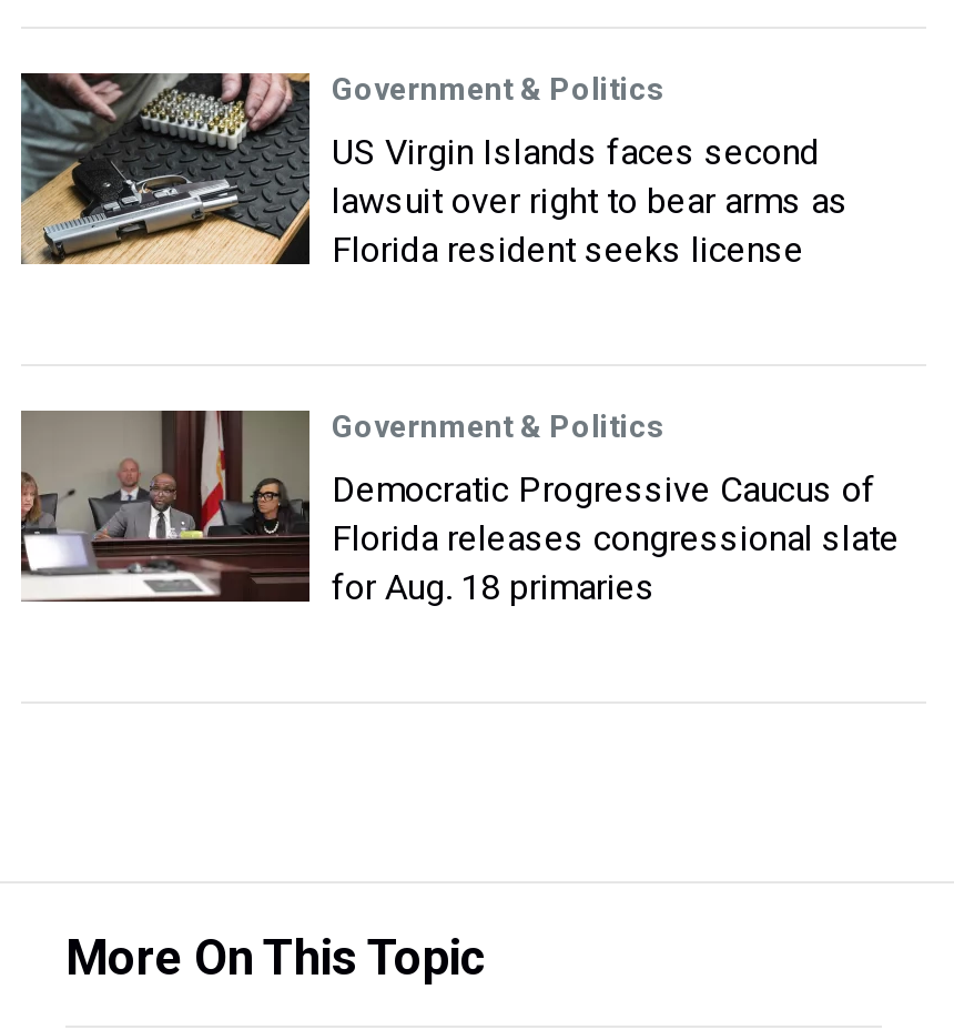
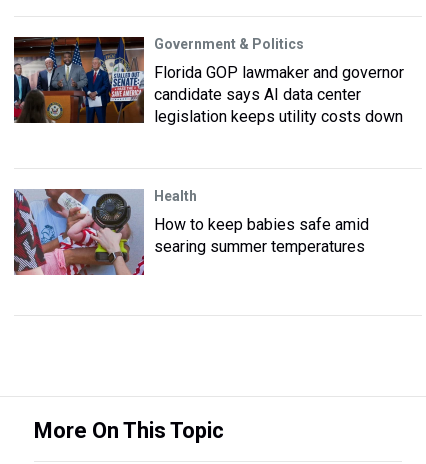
[19,71,849,271] [image] | US Virgin Islands faces second | lawsuit over right to bear arms as | Florida resident seeks license -> [13,36,404,126] [image] | Florida GOP lawmaker and governor | candidate says AI data center | legislation keeps utility costs down
[19,408,664,604] [image] | Government & Politics -> [13,188,197,276] [image] | Health
[332,468,900,608] Democratic Progressive Caucus of | Florida releases congressional slate | for Aug. 18 primaries -> [154,215,369,256] How to keep babies safe amid | searing summer temperatures

